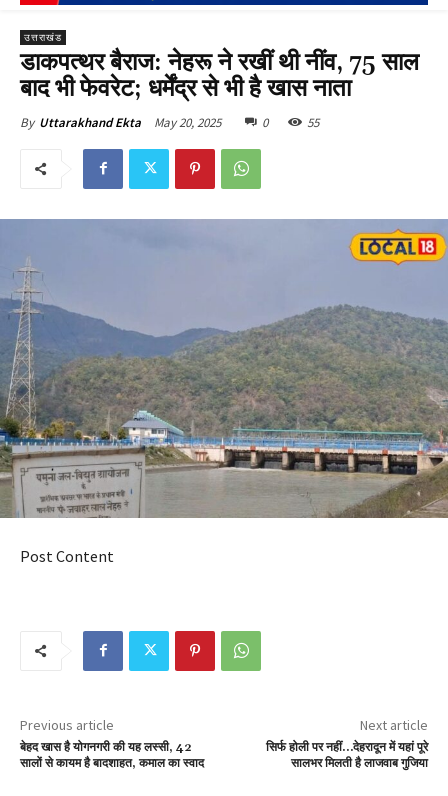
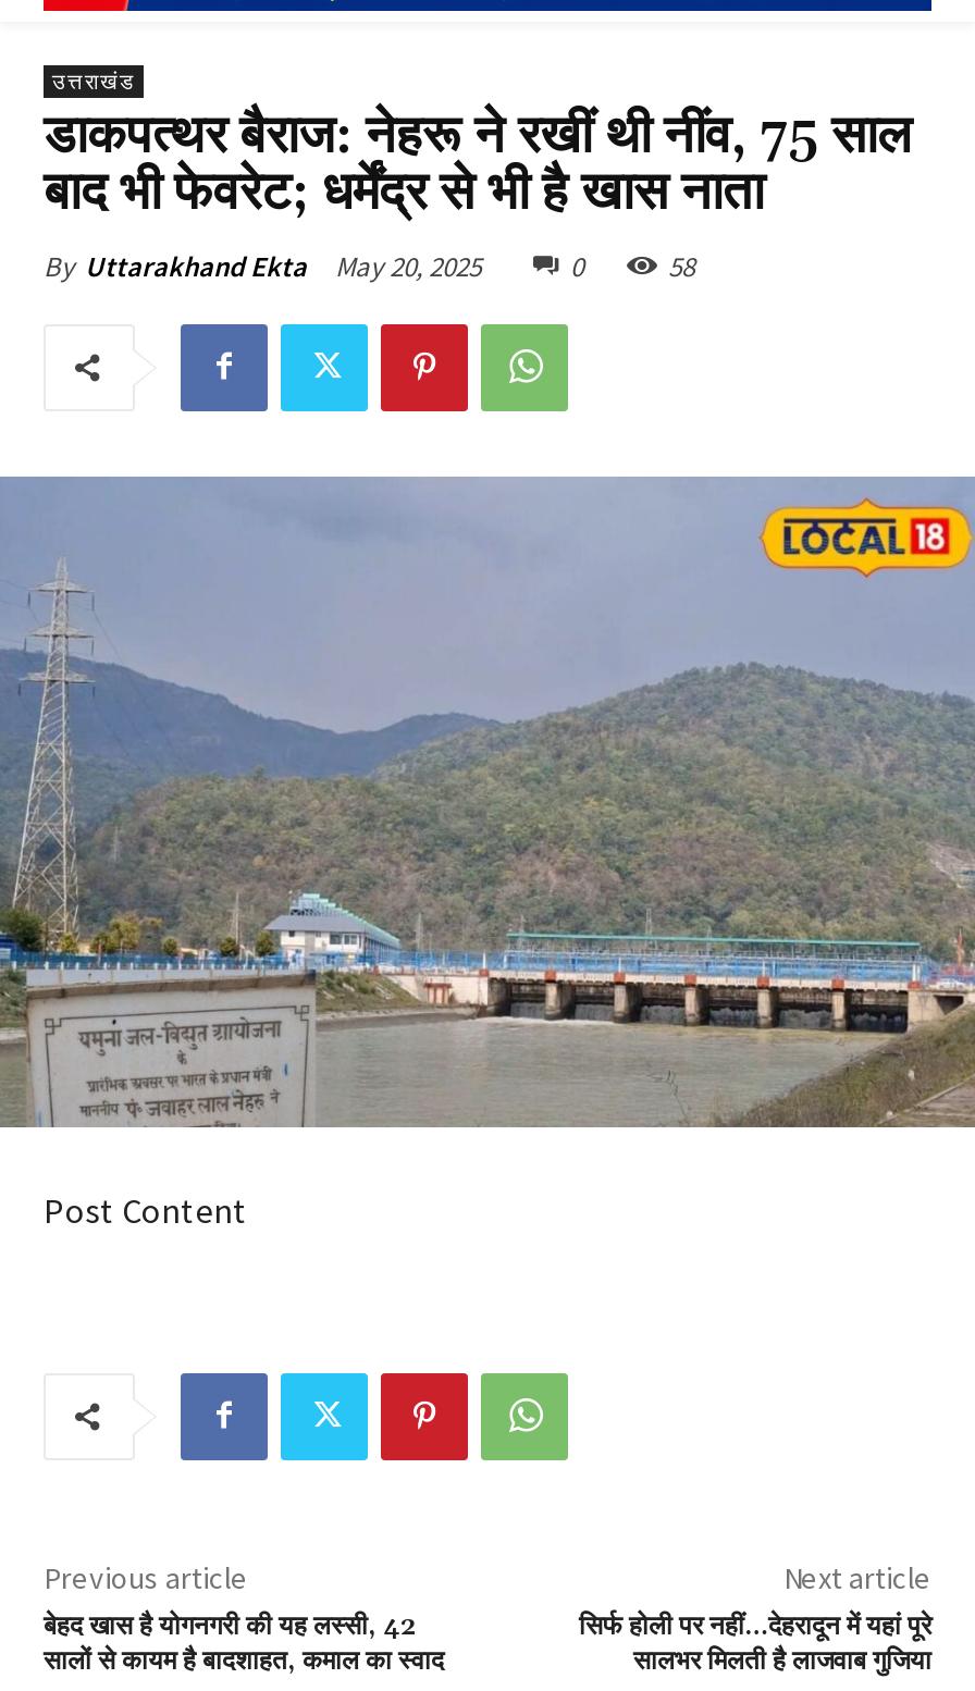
[307,114,319,131] 55 -> [668,248,694,285] 58

